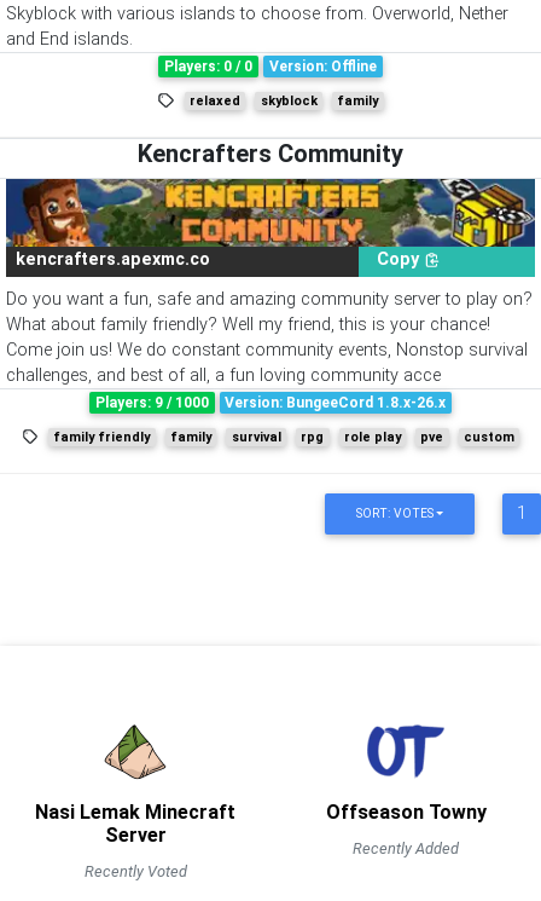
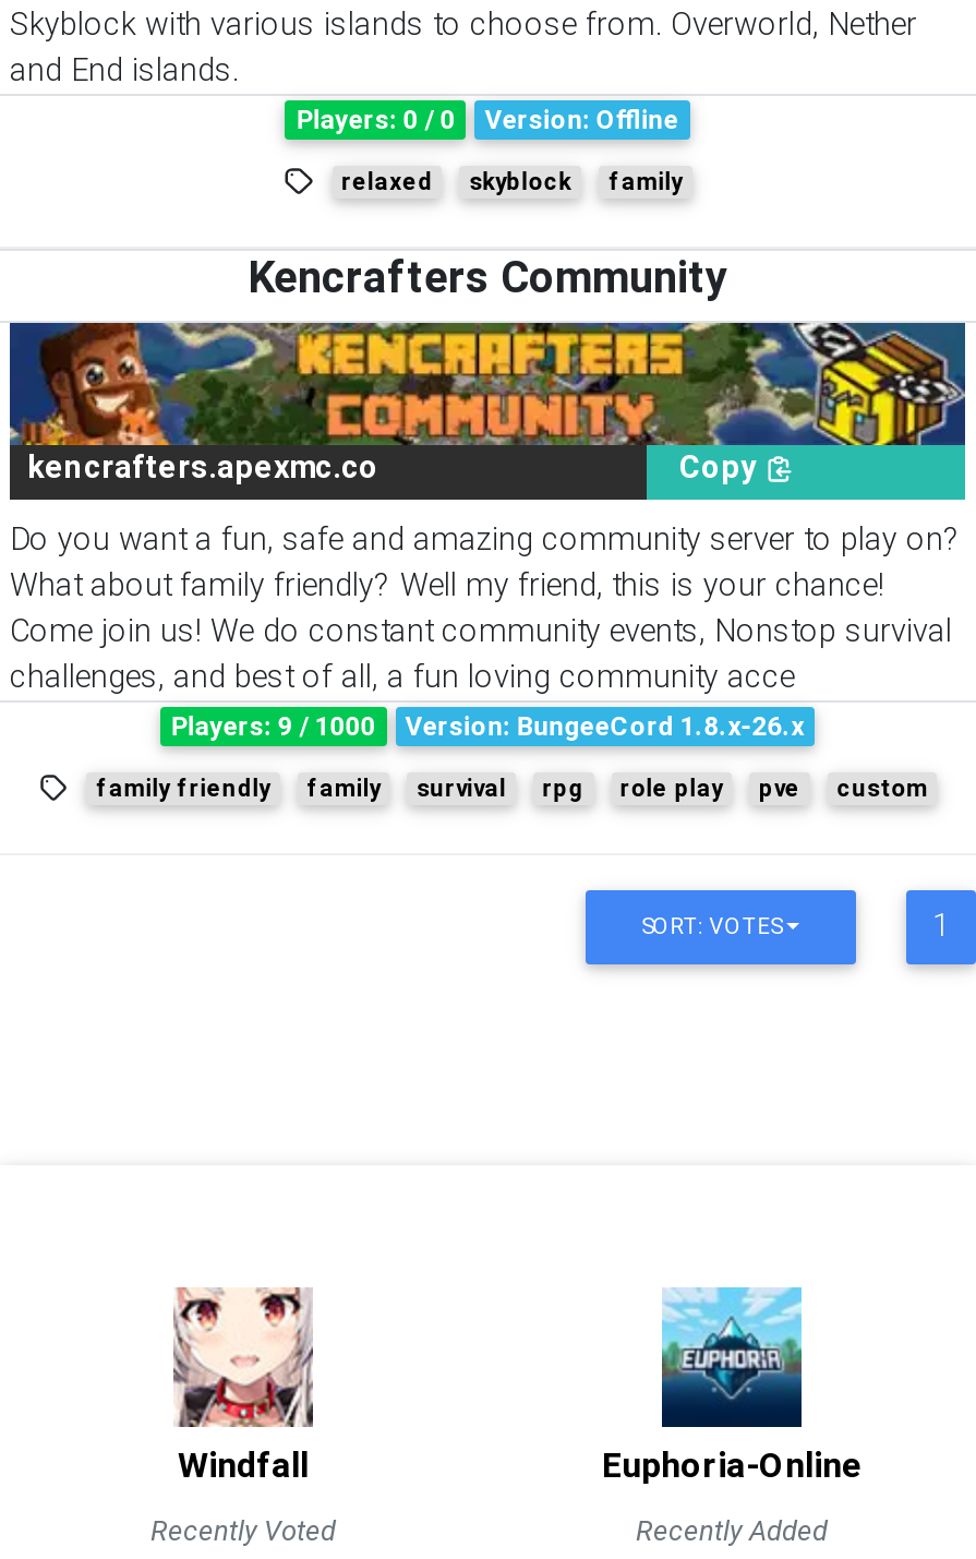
[35,714,235,846] [image] | Nasi Lemak Minecraft | Server -> [171,1285,315,1486] [image] | Windfall
[325,714,486,823] [image] | Offseason Towny -> [602,1285,861,1486] [image] | Euphoria-Online

